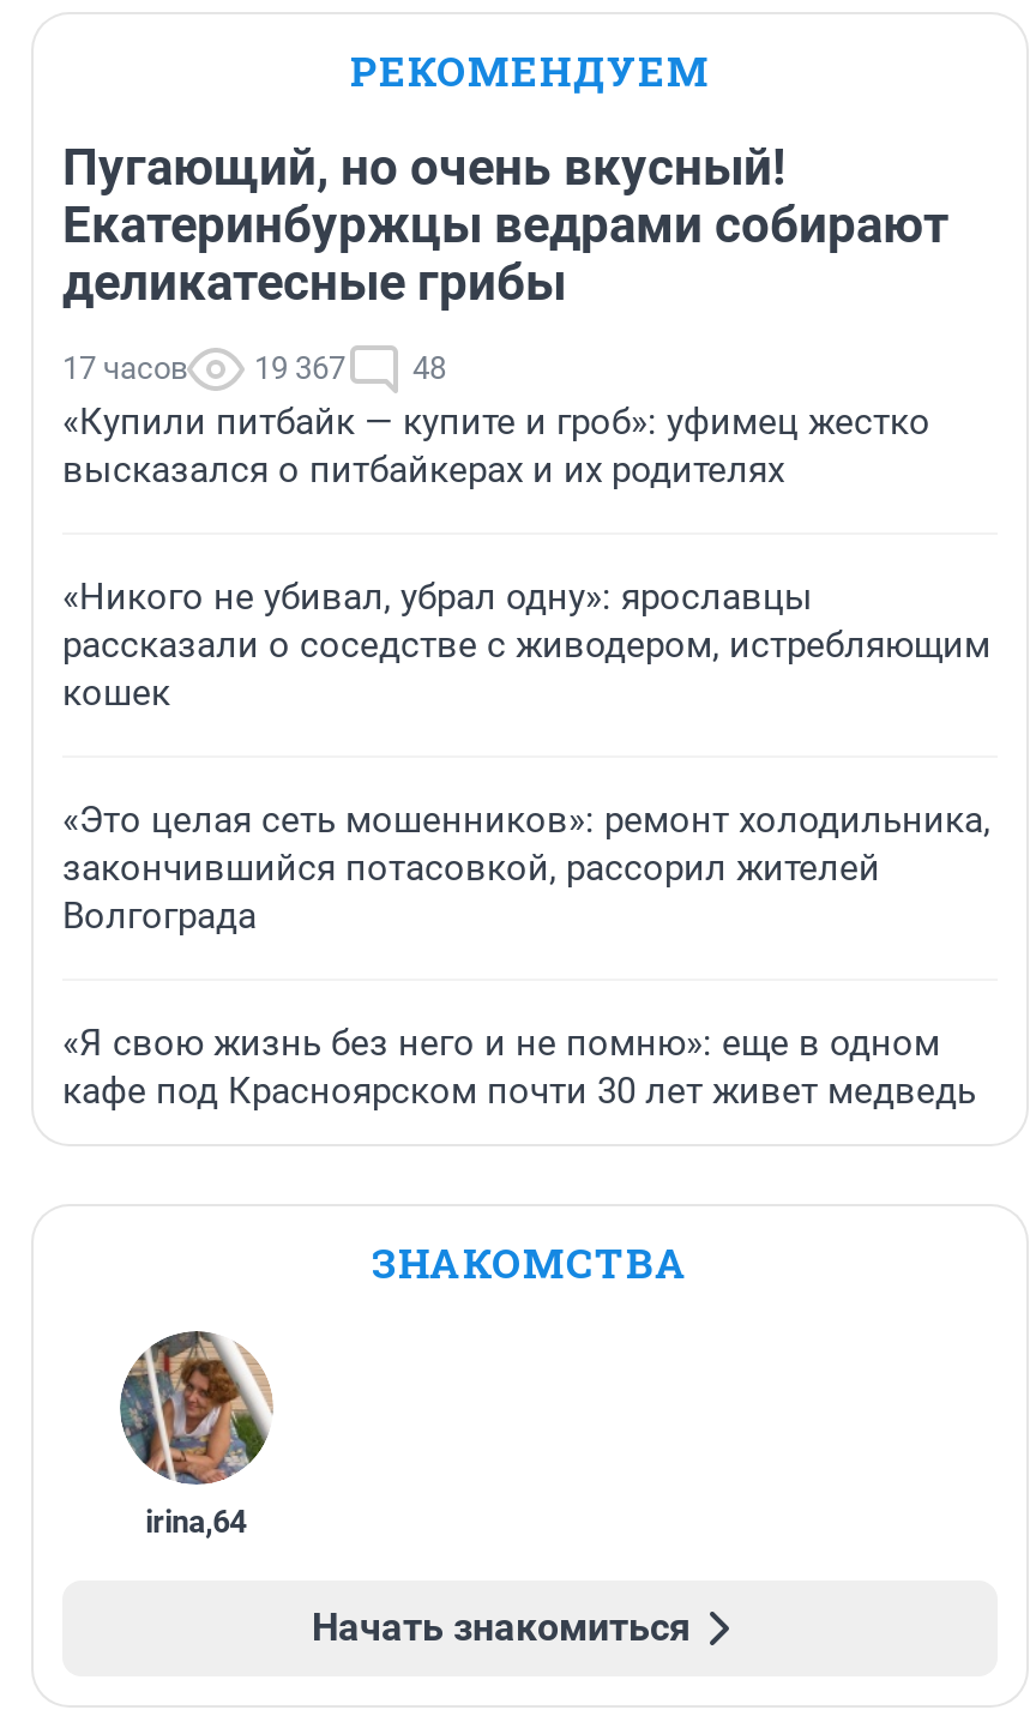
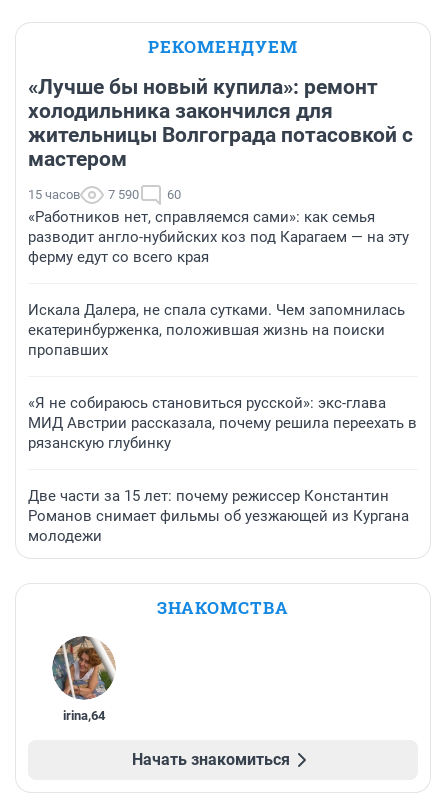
[62,139,950,312] Пугающий, но очень вкусный! | Екатеринбуржцы ведрами собирают | деликатесные грибы -> [28,75,413,171] «Лучше бы новый купила»: ремонт | холодильника закончился для | жительницы Волгограда потасовкой с | мастером
[62,350,930,492] 17 часов | 19 367 | 48 | «Купили питбайк — купите и гроб»: уфимец жестко | высказался о питбайкерах и их родителях -> [28,187,409,266] 15 часов | 7 590 | 60 | «Работников нет, справляемся сами»: как семья | разводит англо-нубийских коз под Карагаем — на эту | ферму едут со всего края
[62,576,990,715] «Никого не убивал, убрал одну»: ярославцы | рассказали о соседстве с живодером, истребляющим | кошек -> [28,301,405,359] Искала Далера, не спала сутками. Чем запомнилась | екатеринбурженка, положившая жизнь на поиски | пропавших
[62,799,990,938] «Это целая сеть мошенников»: ремонт холодильника, | закончившийся потасовкой, рассорил жителей | Волгограда -> [28,394,417,452] «Я не собираюсь становиться русской»: экс-глава | МИД Австрии рассказала, почему решила переехать в | рязанскую глубинку
[62,1022,976,1113] «Я свою жизнь без него и не помню»: еще в одном | кафе под Красноярском почти 30 лет живет медведь -> [28,487,409,545] Две части за 15 лет: почему режиссер Константин | Романов снимает фильмы об уезжающей из Кургана | молодежи

